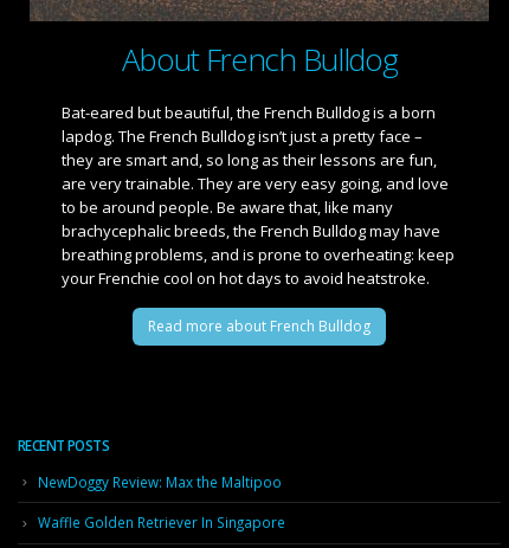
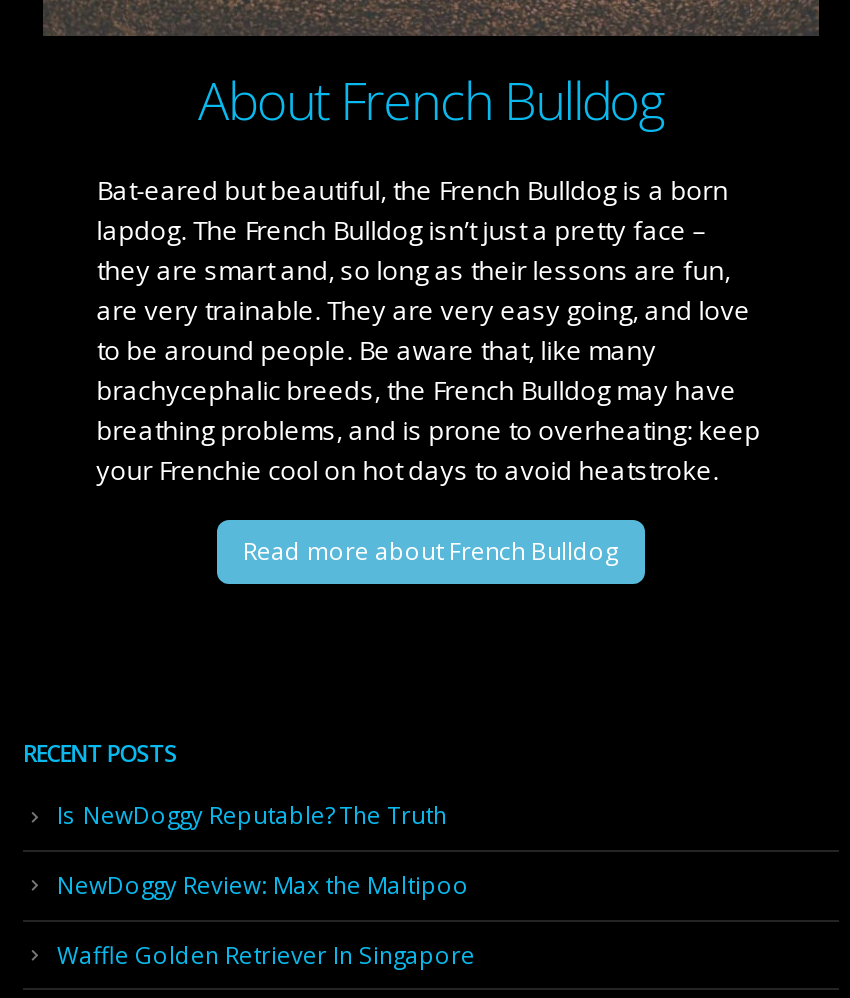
none -> [57,797,447,829] Is NewDoggy Reputable? The Truth

